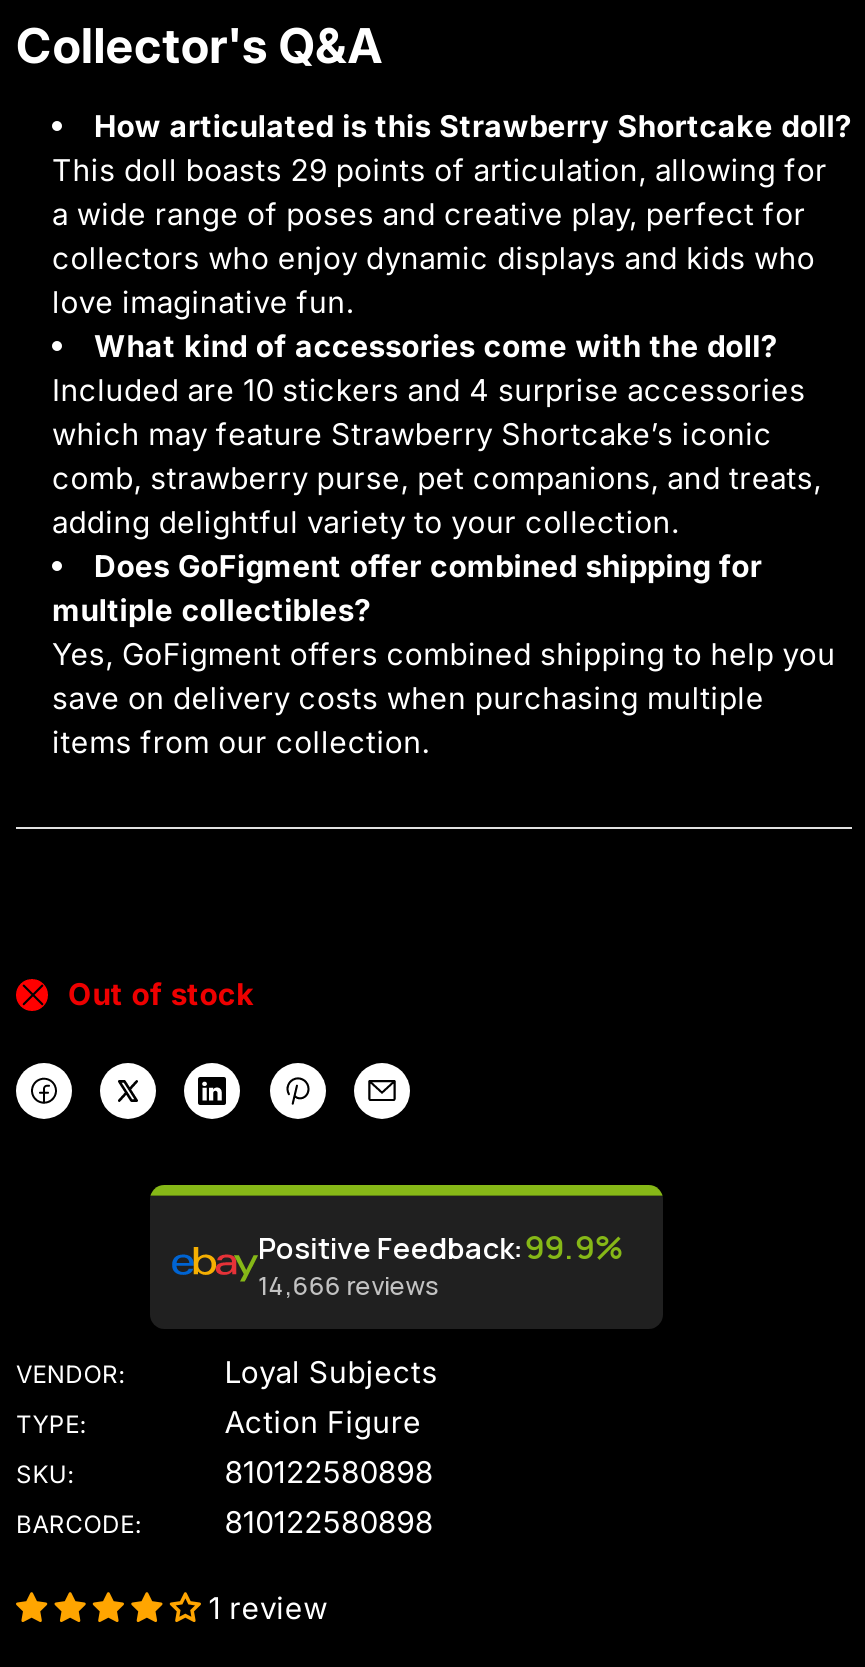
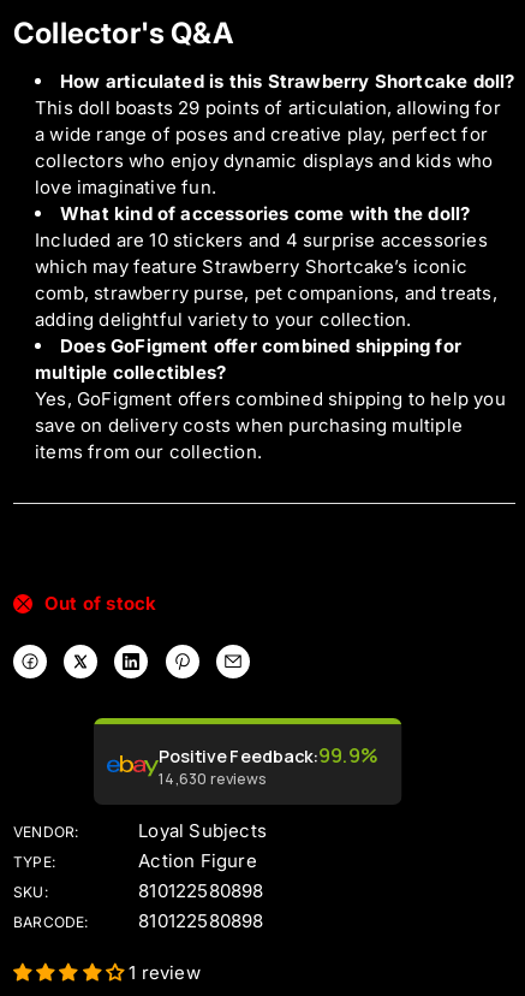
[257,1267,439,1301] 14,666 reviews -> [158,767,266,788] 14,630 reviews

